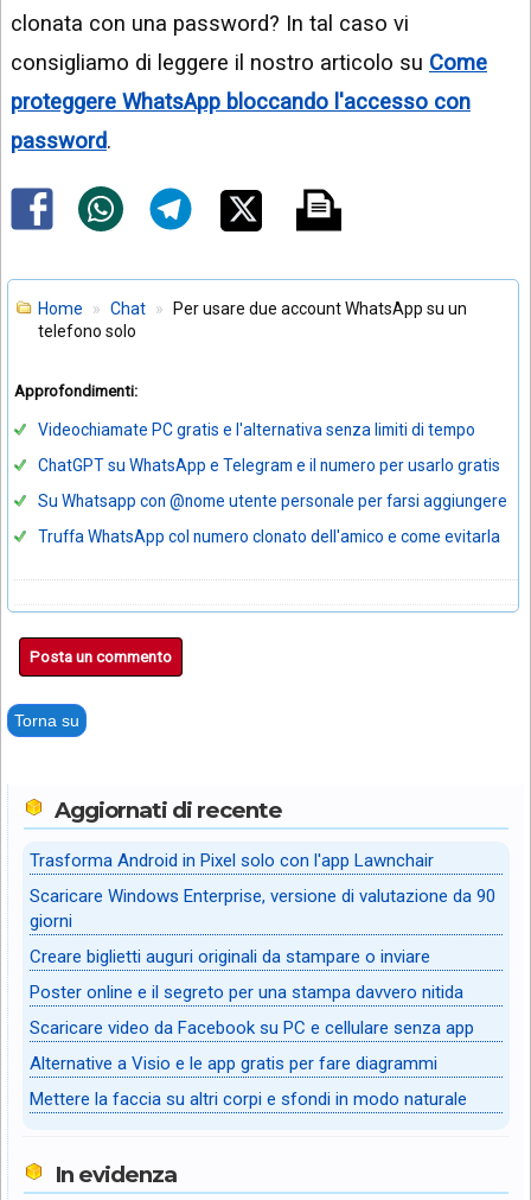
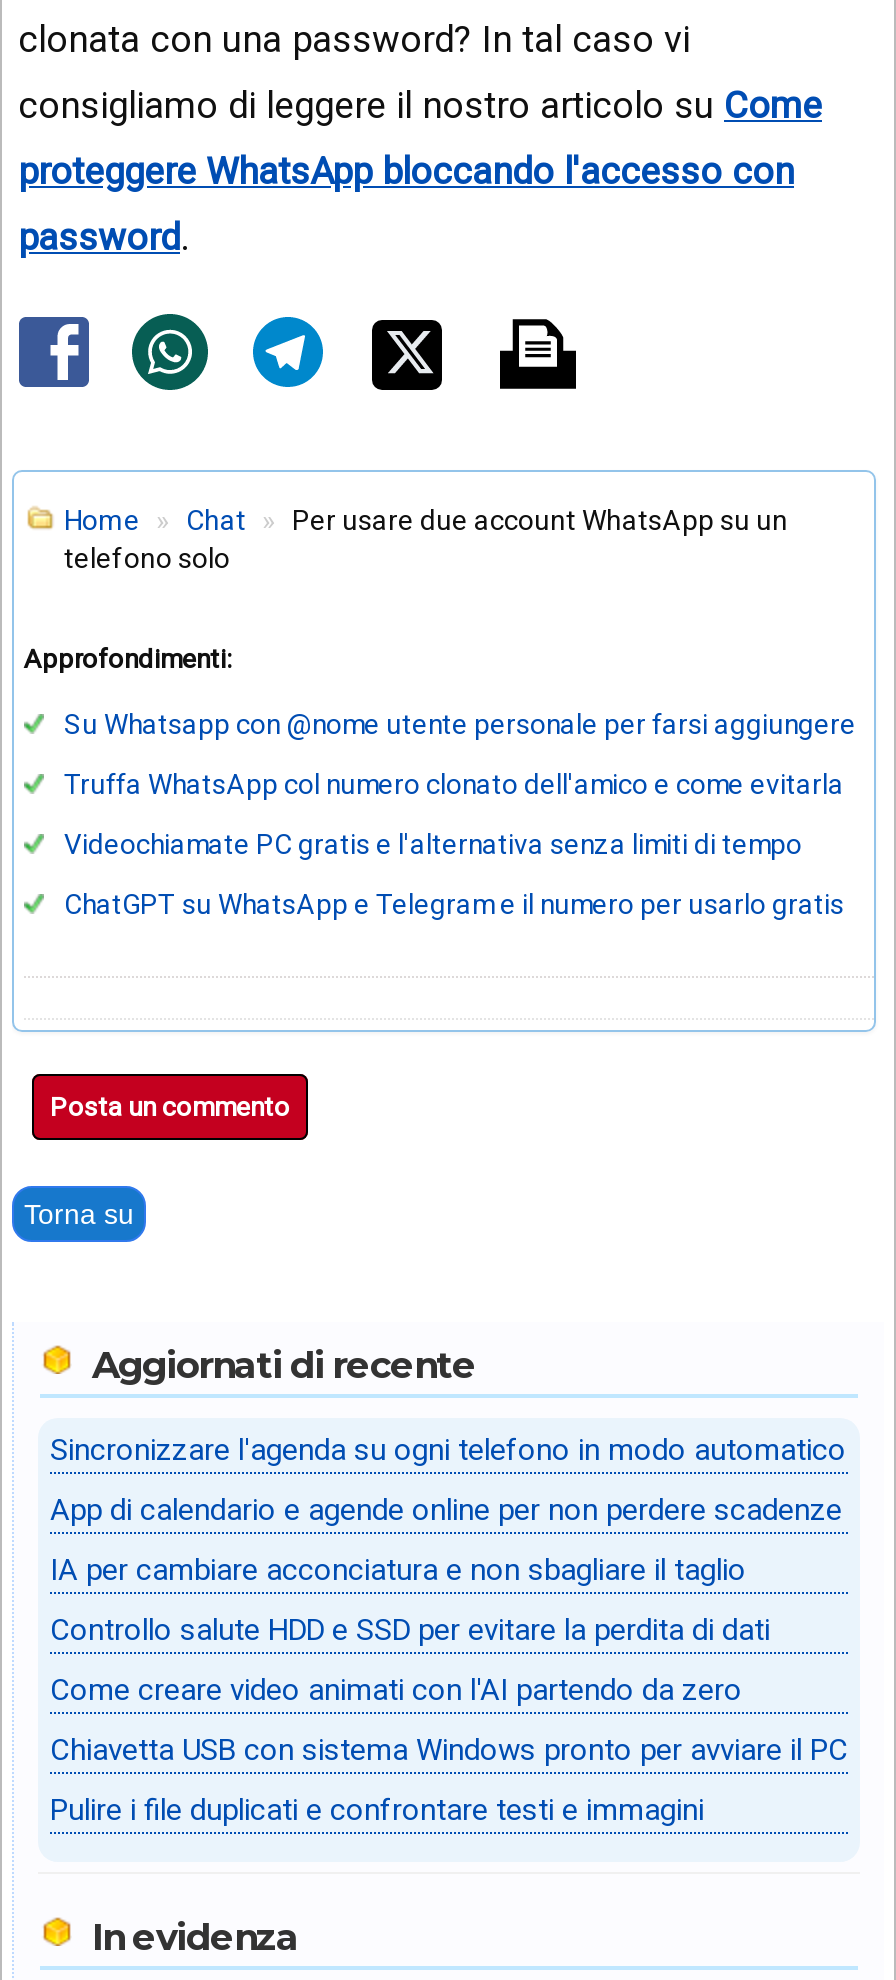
moved [38,420,500,475] -> [64,828,844,920]: Videochiamate PC gratis e l'alternativa senza limiti di tempo | ChatGPT su WhatsApp e Telegram e il numero per usarlo gratis
moved [38,491,507,546] -> [64,708,856,800]: Su Whatsapp con @nome utente personale per farsi aggiungere | Truffa WhatsApp col numero clonato dell'amico e come evitarla
[30,850,434,871] Trasforma Android in Pixel solo con l'app Lawnchair -> [50,1432,846,1468] Sincronizzare l'agenda su ogni telefono in modo automatico
[30,886,495,932] Scaricare Windows Enterprise, versione di valutazione da 90 | giorni -> [50,1492,842,1528] App di calendario e agende online per non perdere scadenze
[30,946,430,968] Creare biglietti auguri originali da stampare o inviare -> [50,1552,746,1588] IA per cambiare acconciatura e non sbagliare il taglio
[30,982,463,1003] Poster online e il segreto per una stampa davvero nitida -> [50,1612,770,1648] Controllo salute HDD e SSD per evitare la perdita di dati
[30,1017,474,1039] Scaricare video da Facebook su PC e cellulare senza app -> [50,1672,742,1708] Come creare video animati con l'AI partendo da zero
[30,1053,437,1074] Alternative a Visio e le app gratis per fare diagrammi -> [50,1732,848,1768] Chiavetta USB con sistema Windows pronto per avviare il PC
[30,1089,467,1110] Mettere la faccia su altri corpi e sfondi in modo naturale -> [50,1792,704,1828] Pulire i file duplicati e confrontare testi e immagini

